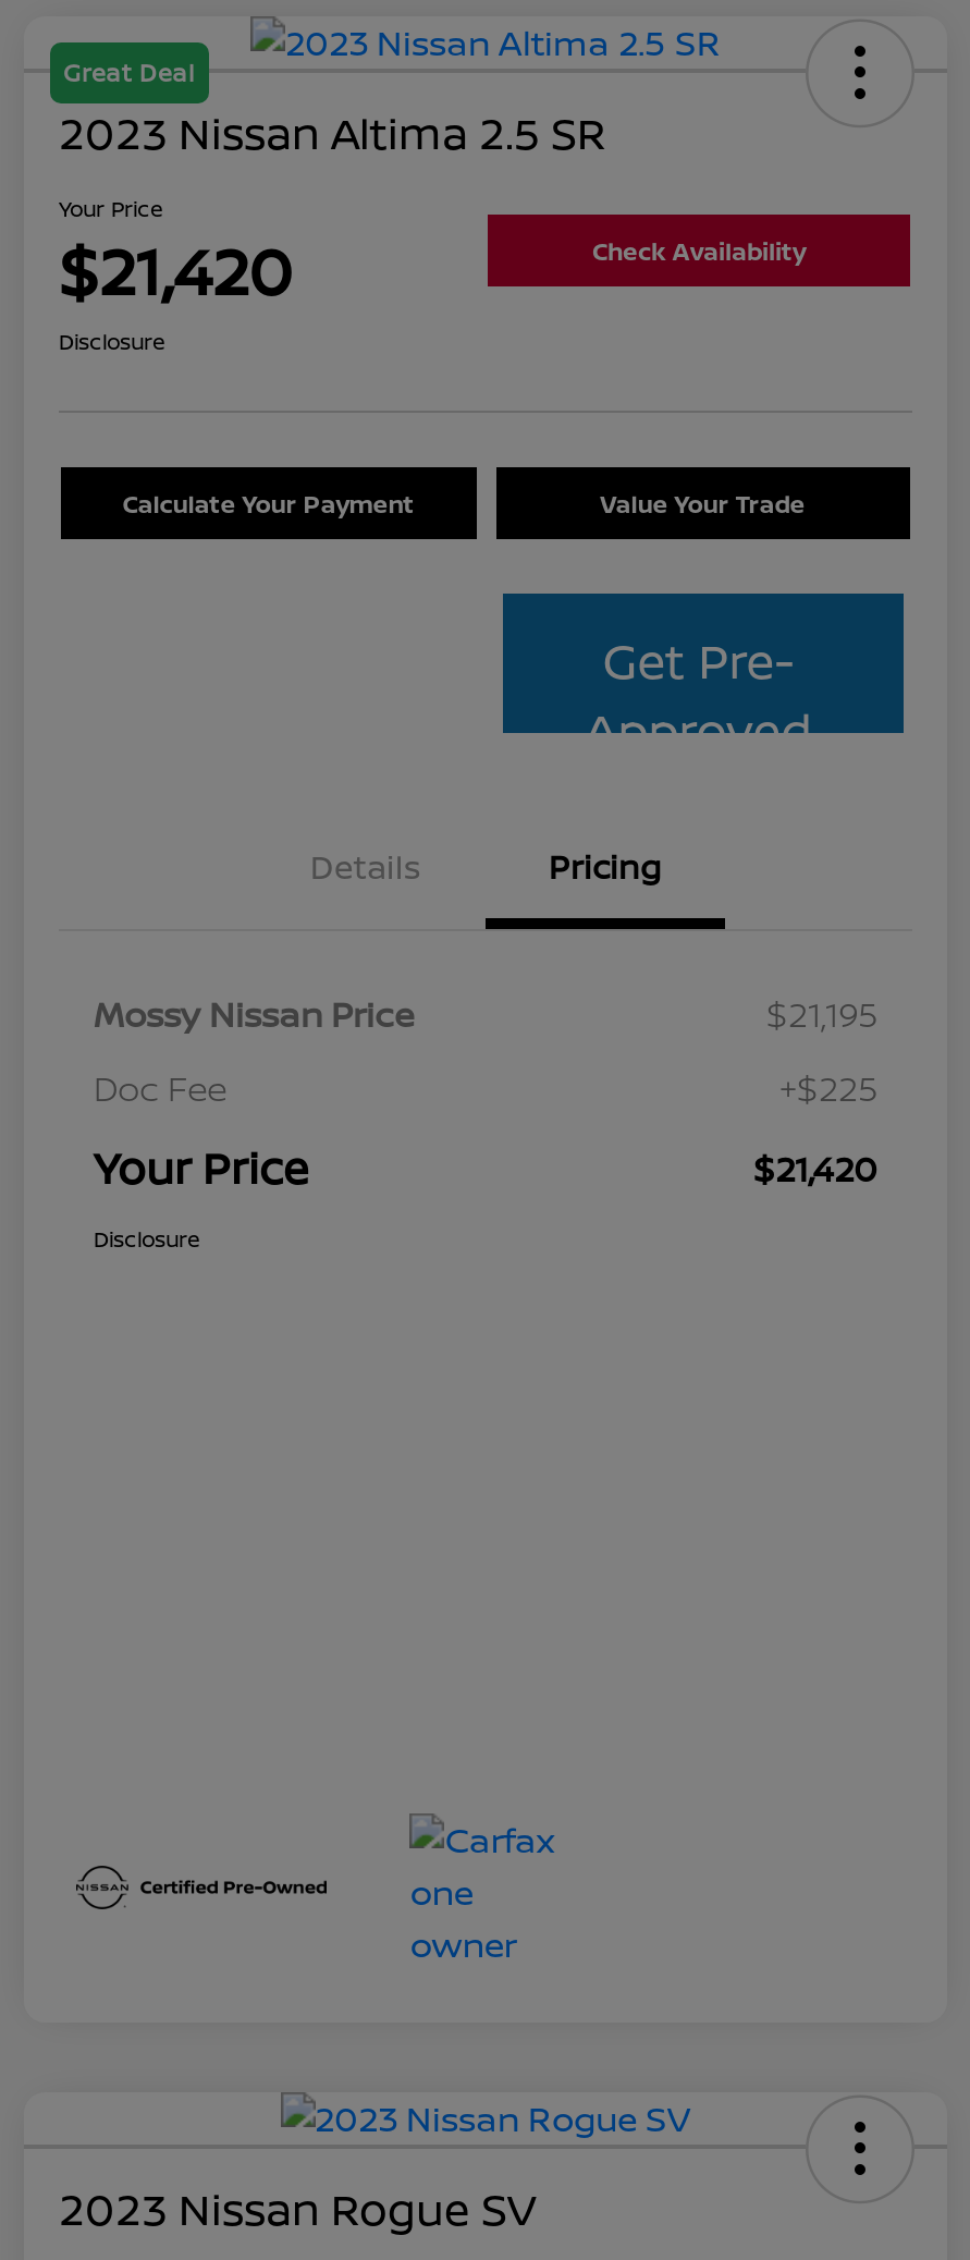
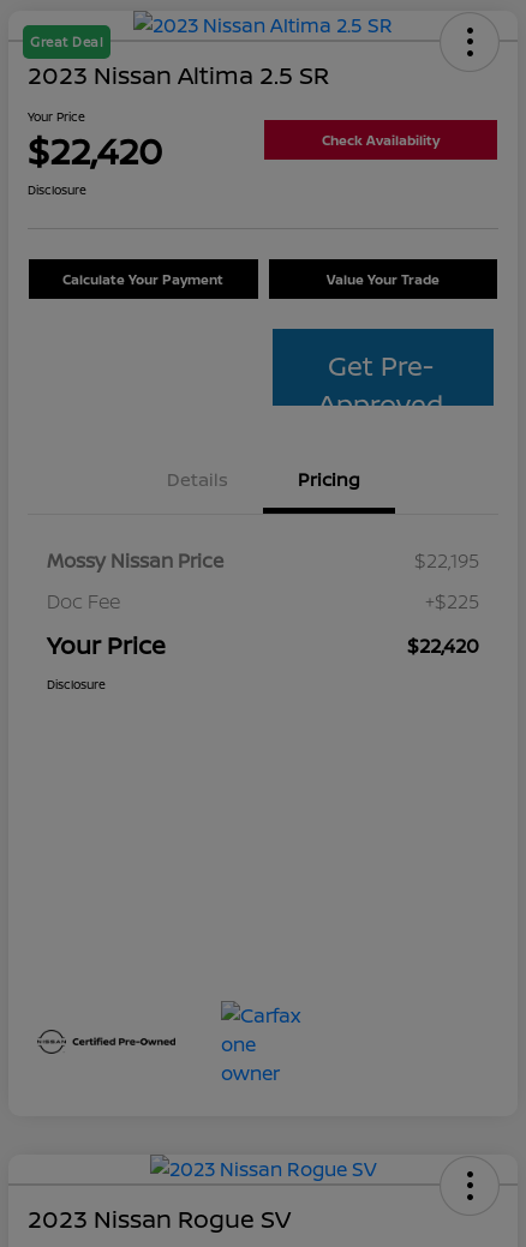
[59,226,292,315] $21,420 -> [28,126,162,175] $22,420
[766,990,877,1038] $21,195 -> [414,548,479,574] $22,195
[753,1145,877,1193] $21,420 -> [407,633,479,659] $22,420

